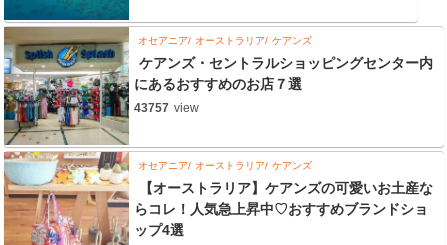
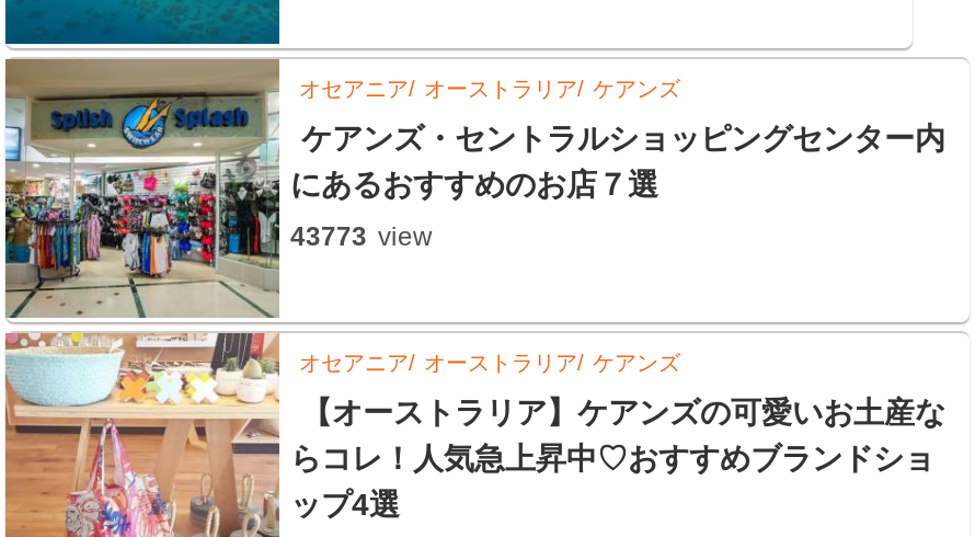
[134,101,199,115] 43757 view -> [290,221,433,252] 43773 view

